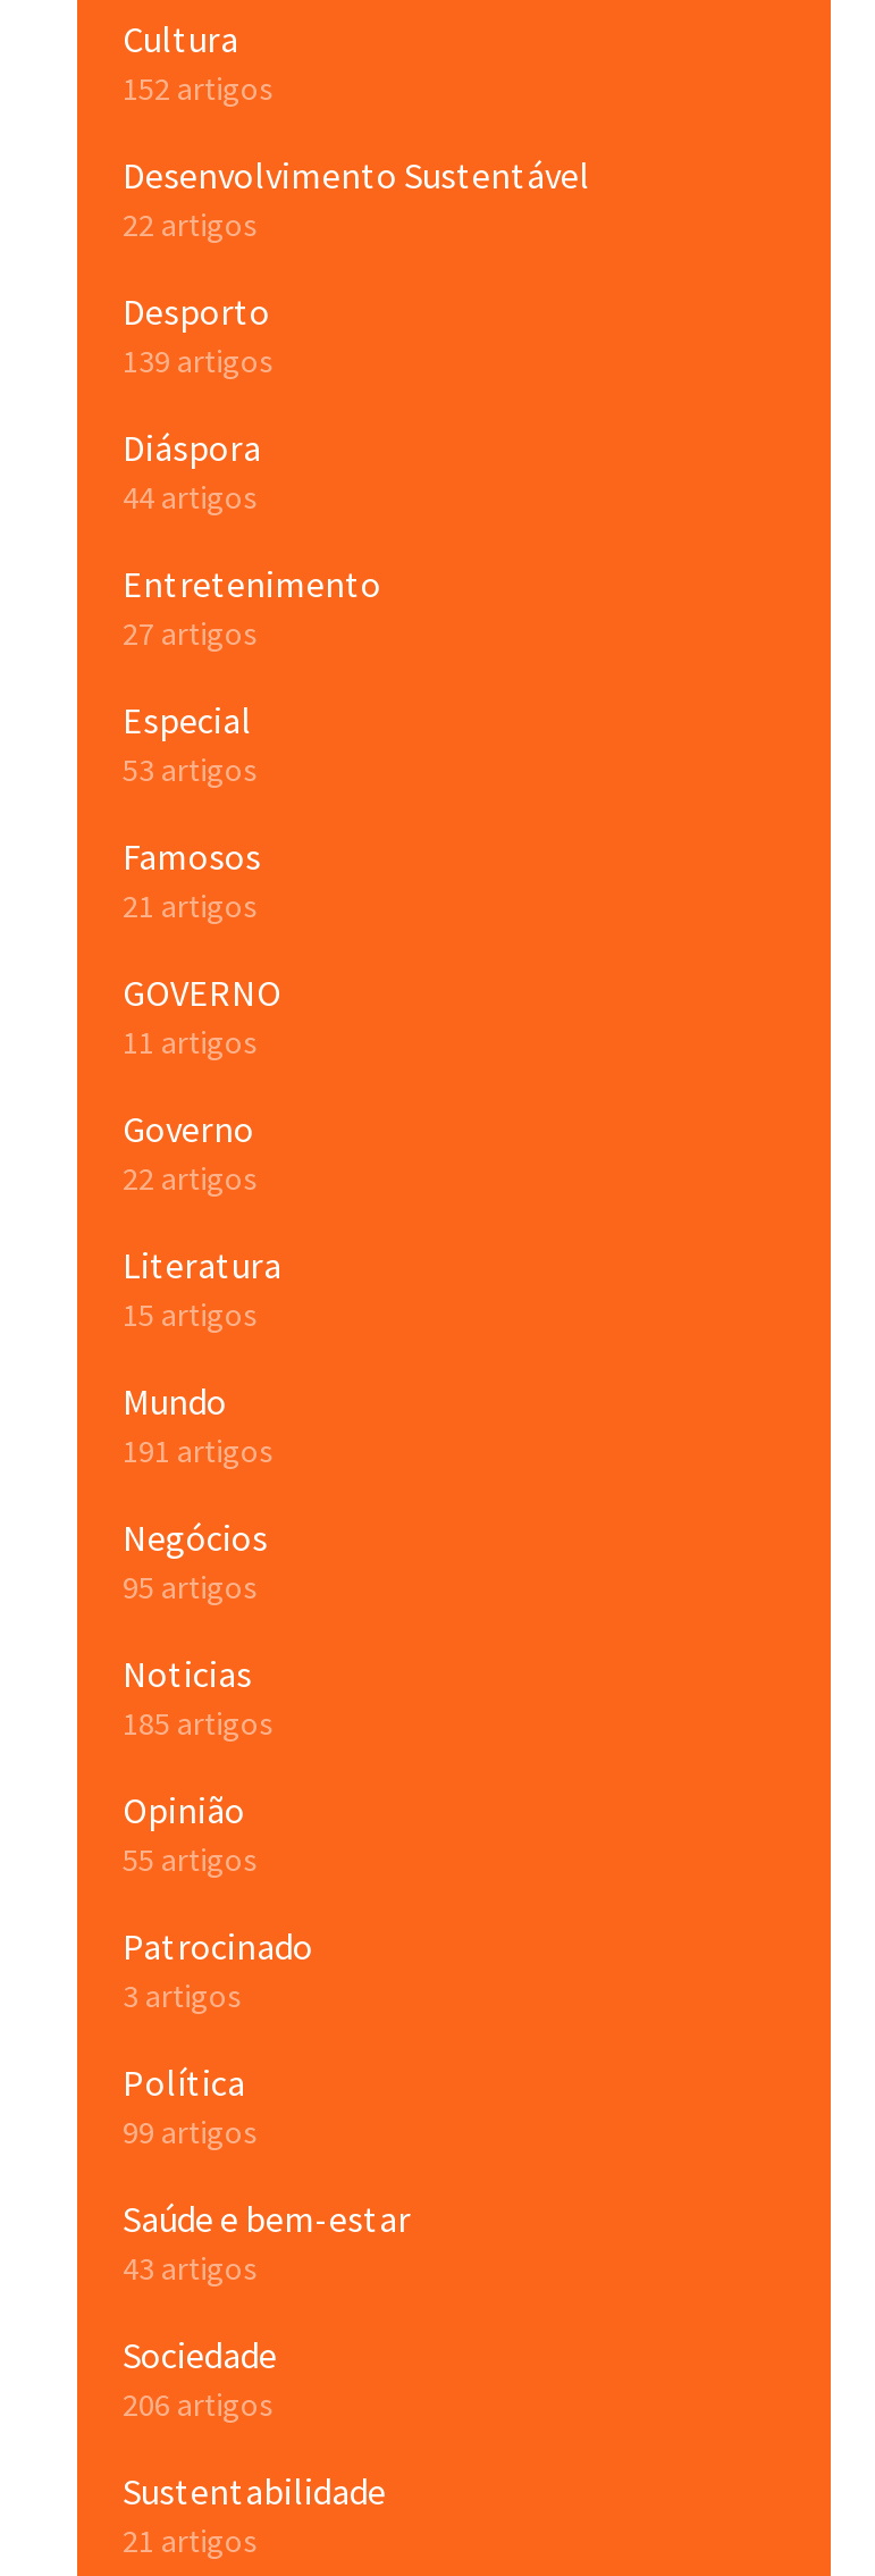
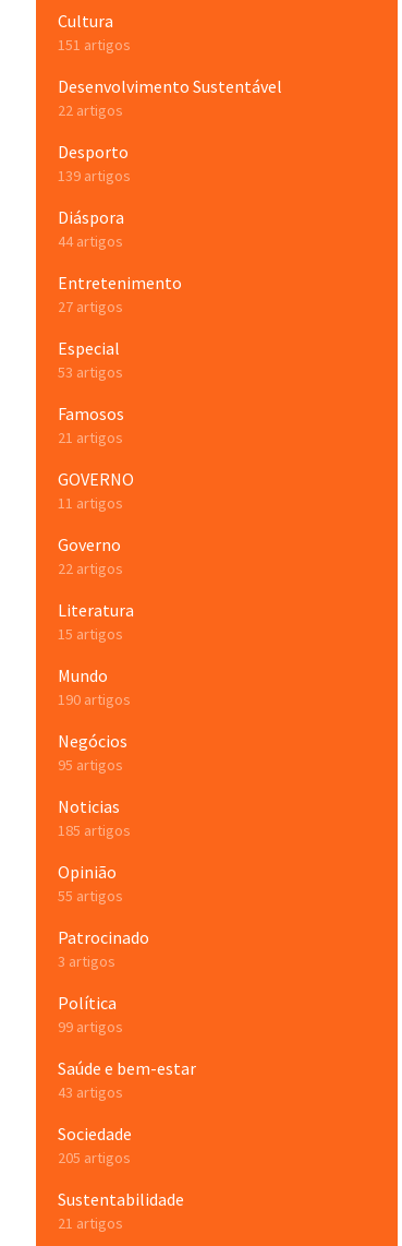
[123,69,275,110] 152 artigos -> [58,35,131,55] 151 artigos
[123,1432,275,1472] 191 artigos -> [58,690,131,709] 190 artigos
[123,2385,275,2426] 206 artigos -> [58,1148,131,1167] 205 artigos

